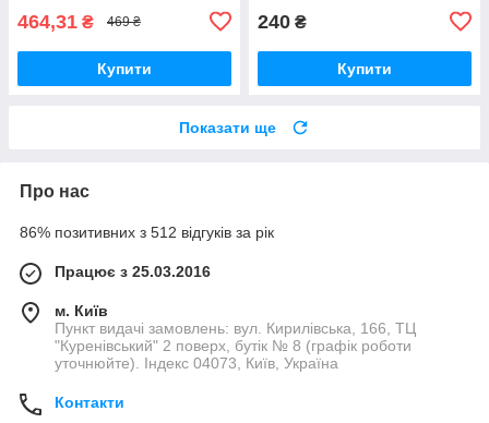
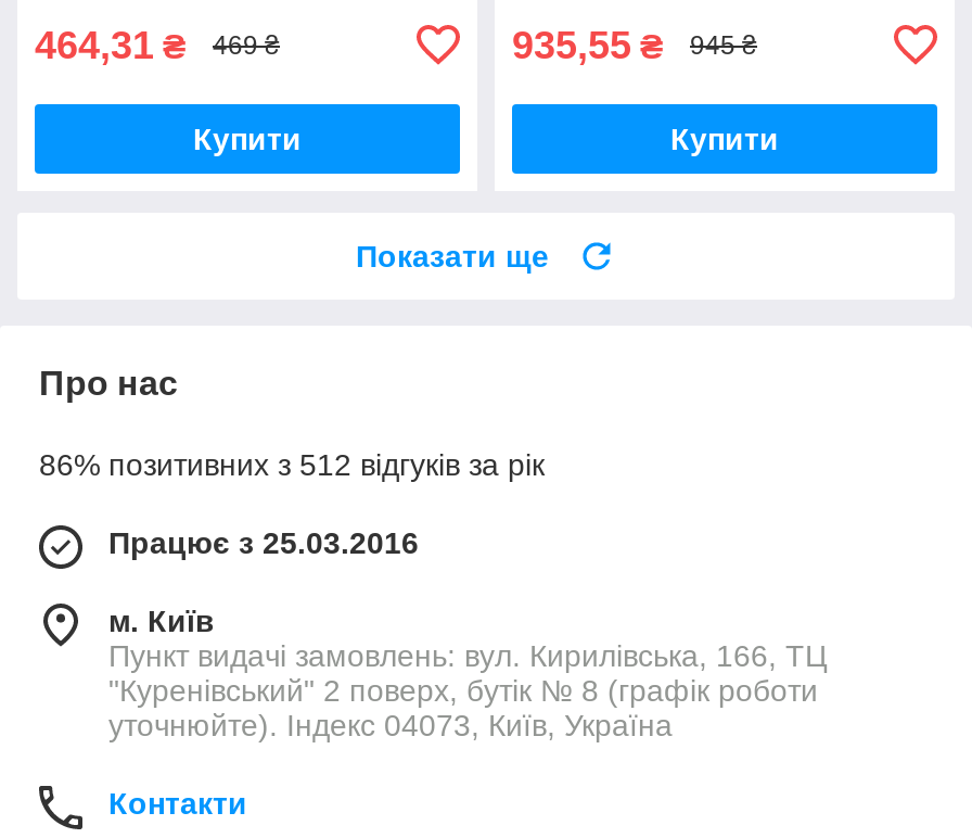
[258,11,307,32] 240 ₴ -> [512,23,757,67] 935,55 ₴ | 945 ₴

